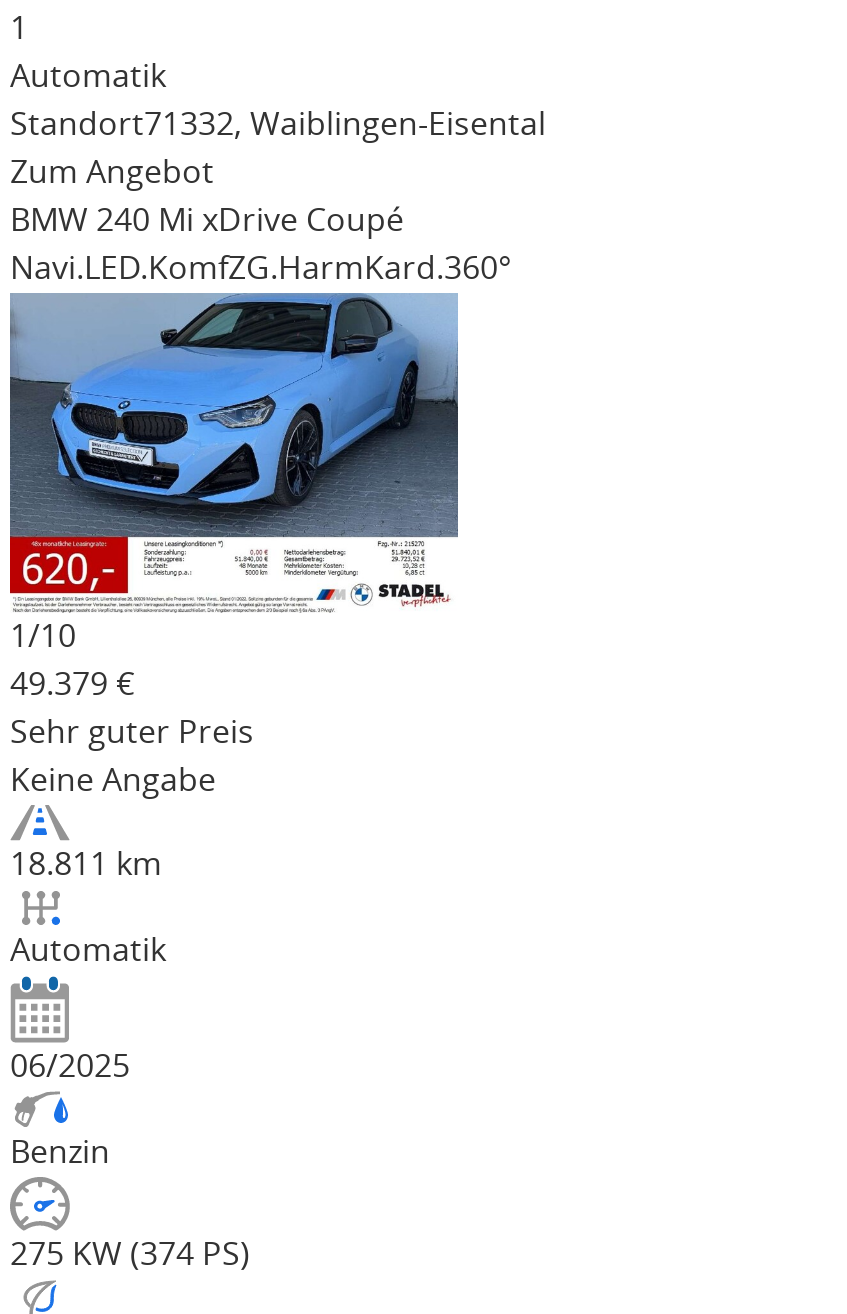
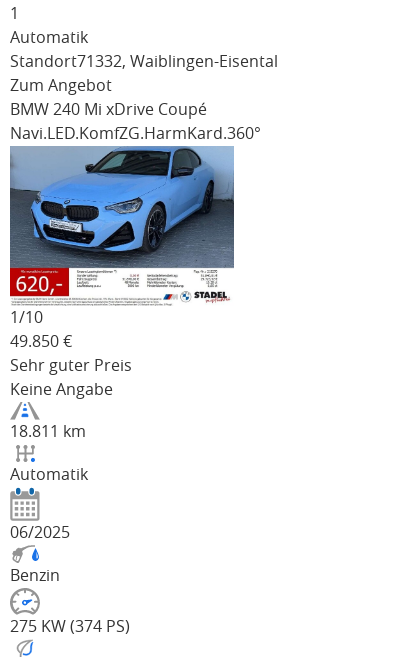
[10,664,134,702] 49.379 € -> [10,332,72,351] 49.850 €

